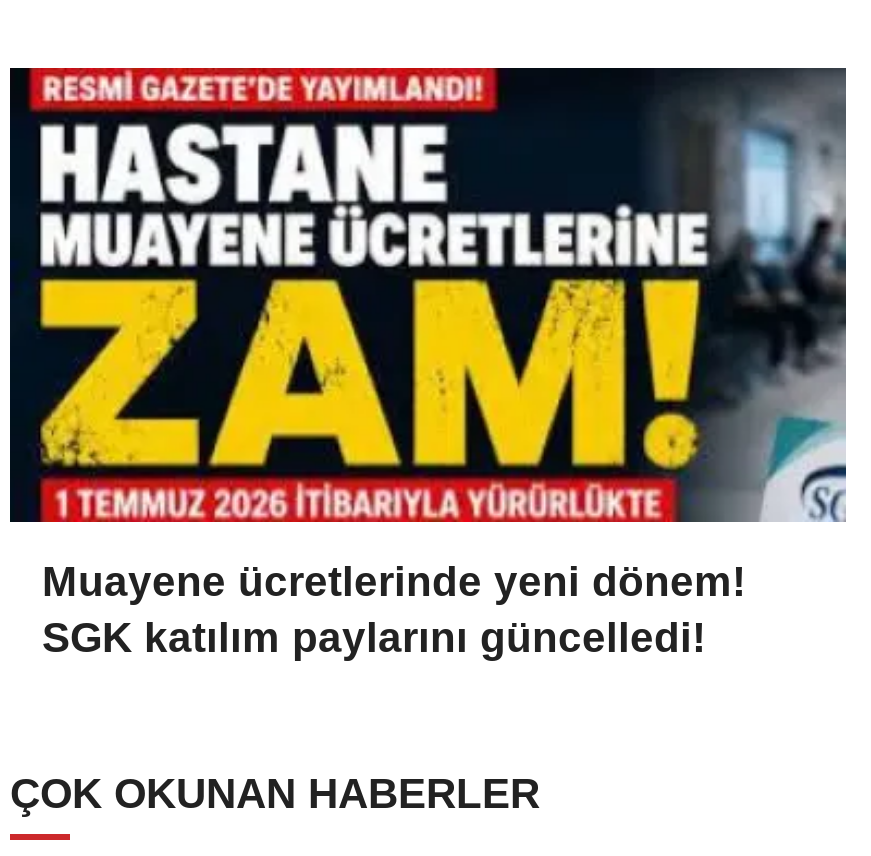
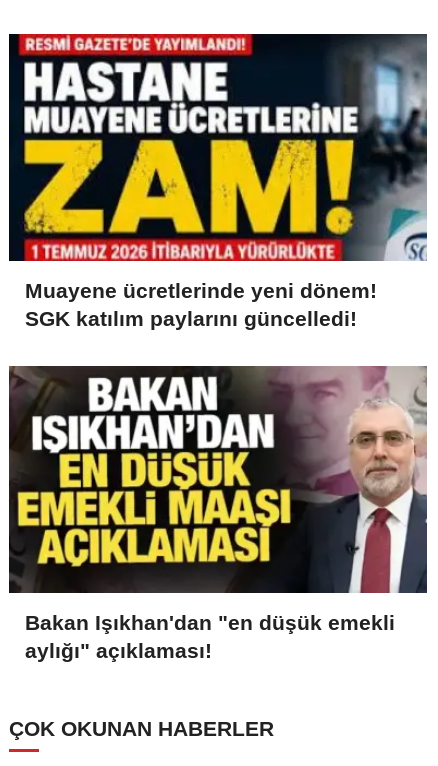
none -> [9,365,428,662] [image] | Bakan Işıkhan'dan "en düşük emekli | aylığı" açıklaması!

